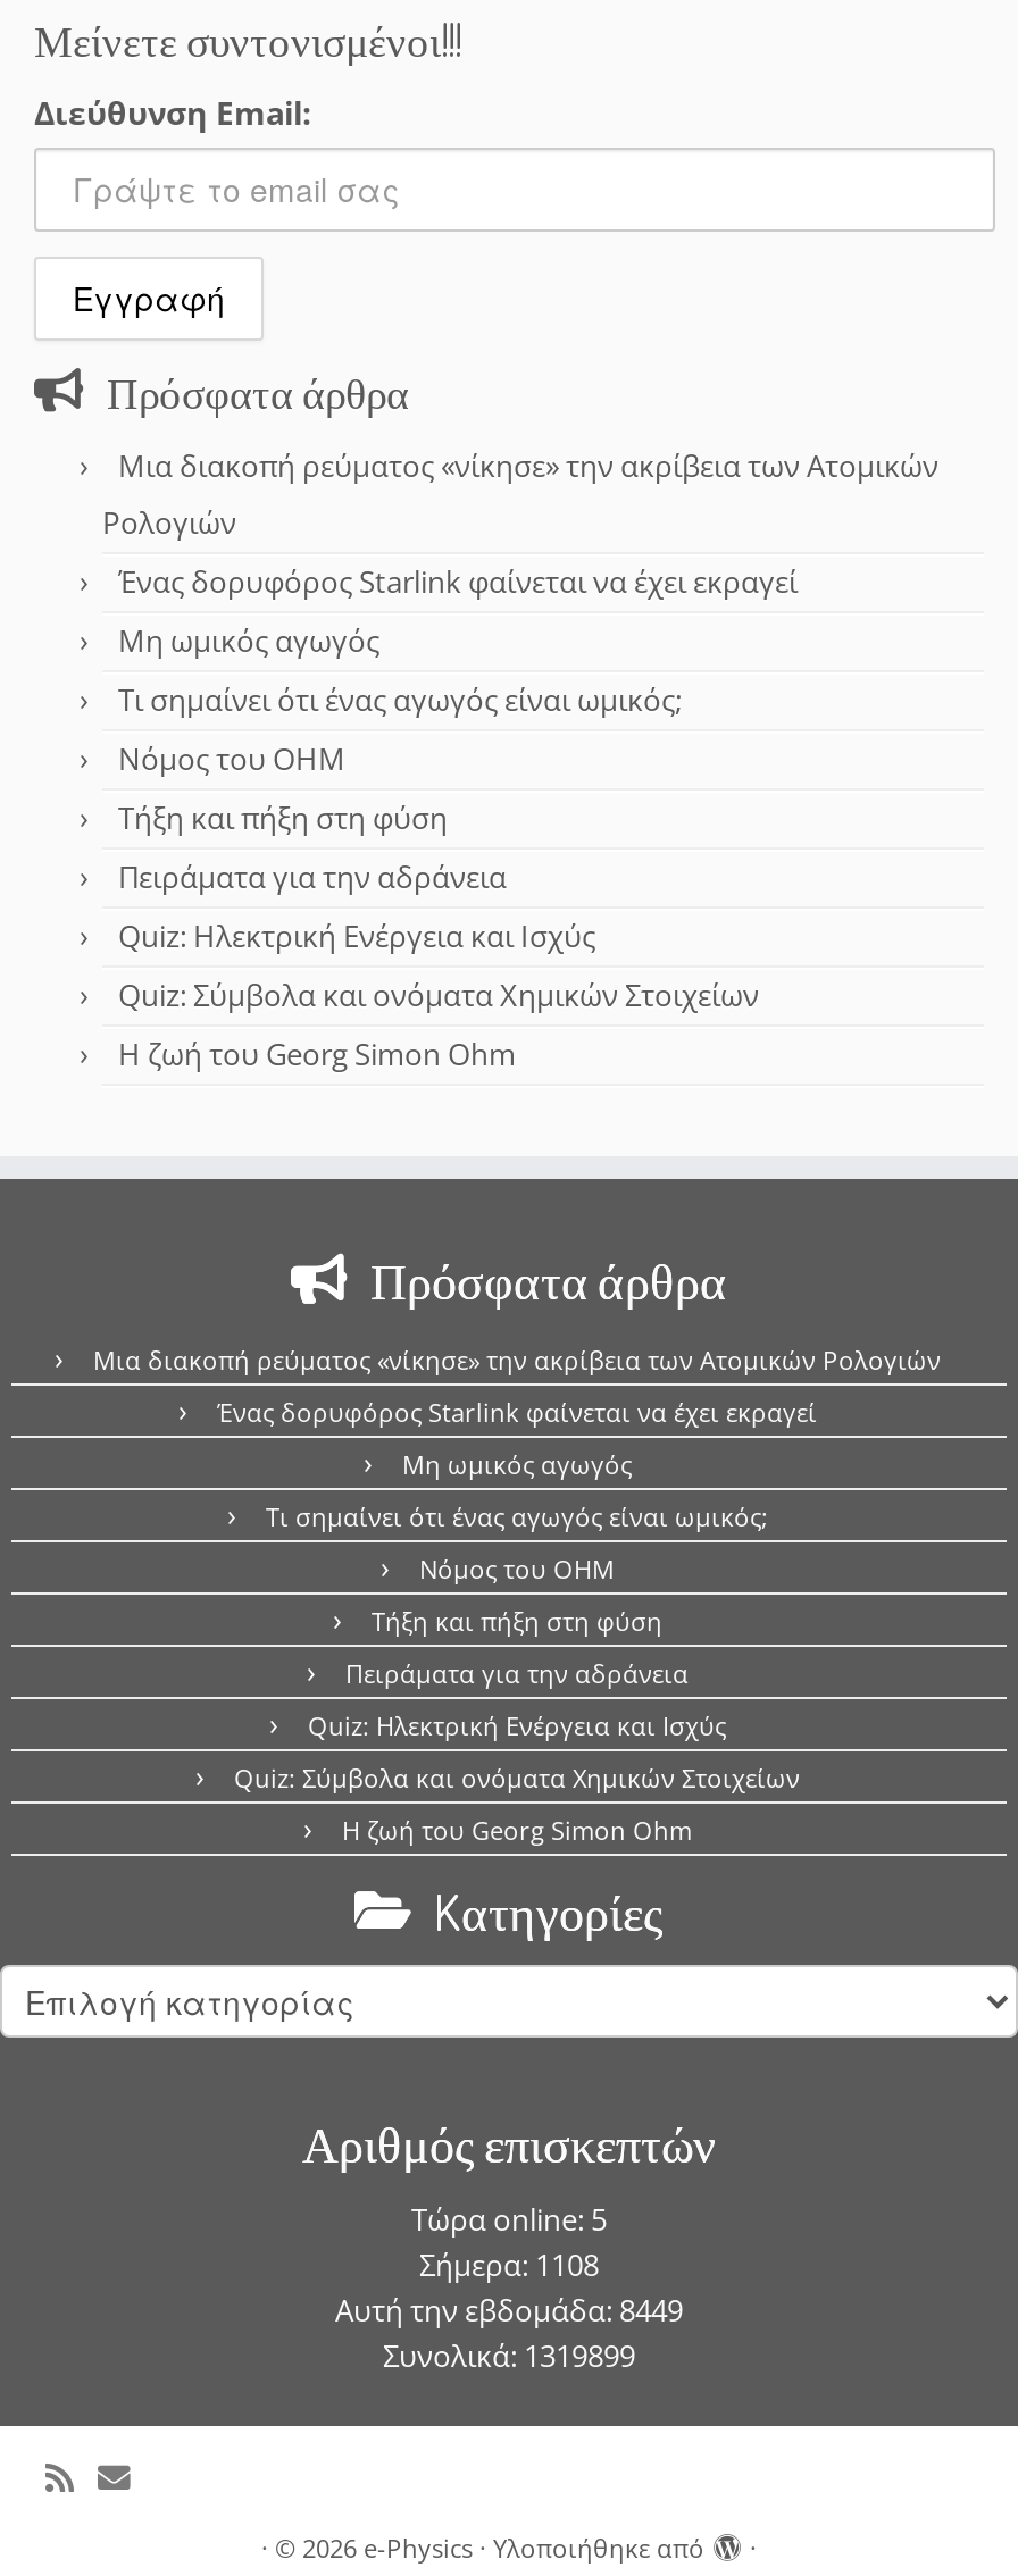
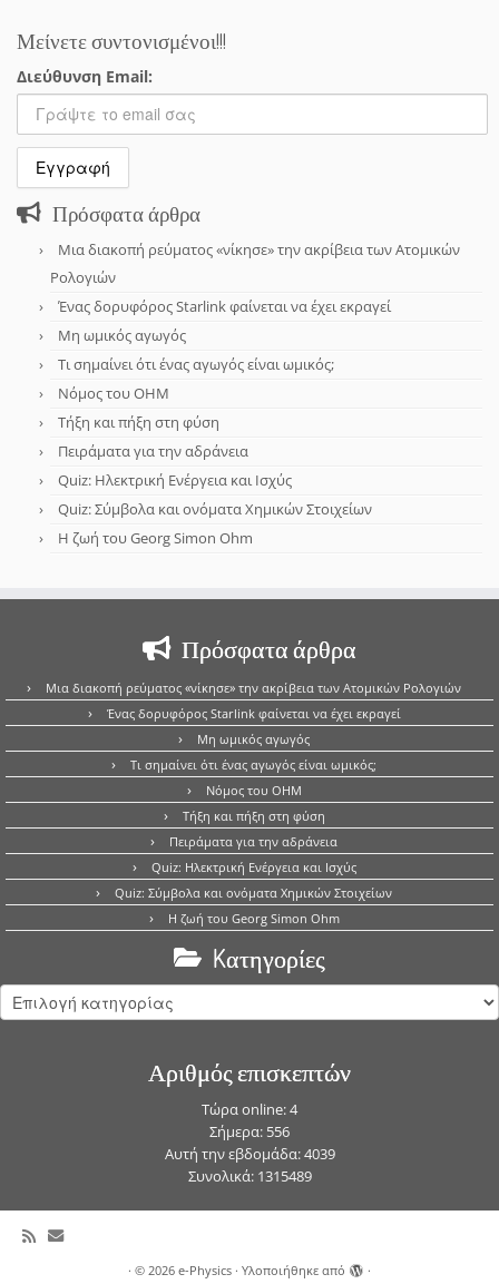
[411,2199,607,2240] Τώρα online: 5 -> [202,1099,297,1119] Τώρα online: 4
[419,2244,599,2285] Σήμερα: 1108 -> [209,1121,290,1141] Σήμερα: 556
[335,2290,683,2331] Αυτή την εβδομάδα: 8449 -> [164,1144,335,1164] Αυτή την εβδομάδα: 4039
[383,2335,635,2376] Συνολικά: 1319899 -> [188,1166,311,1186] Συνολικά: 1315489

